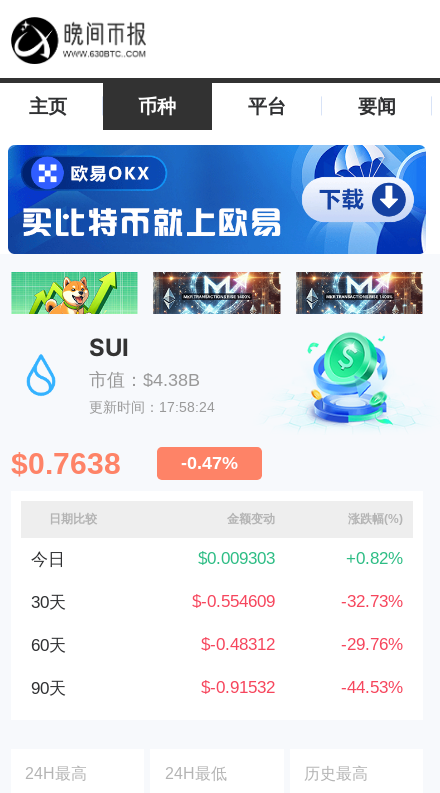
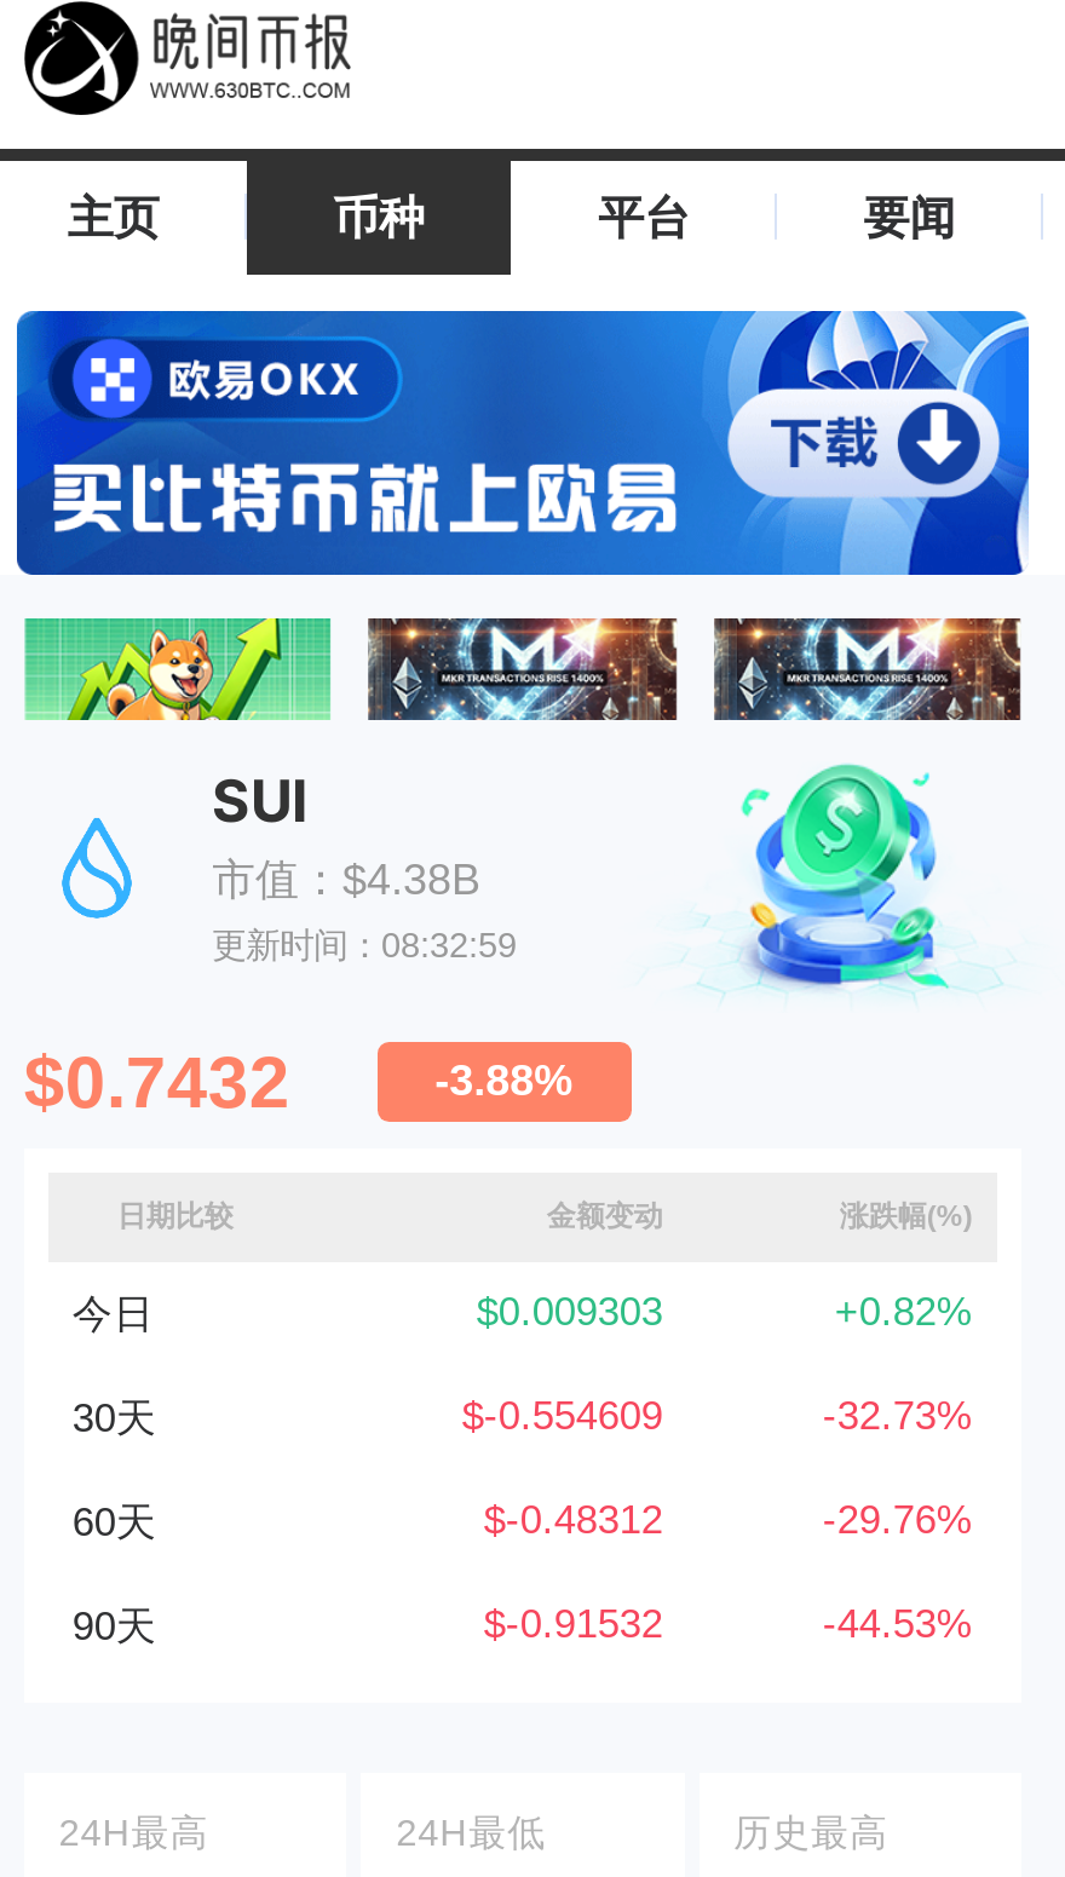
[88,399,214,415] 更新时间：17:58:24 -> [212,925,517,964] 更新时间：08:32:59
[11,447,121,480] $0.7638 -> [24,1041,290,1121] $0.7432
[181,453,238,473] -0.47% -> [435,1057,573,1105] -3.88%

